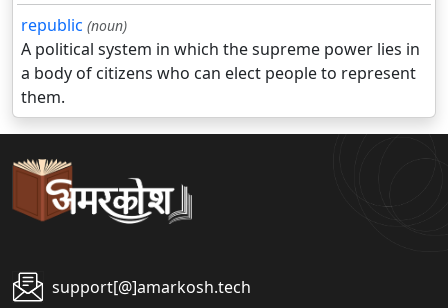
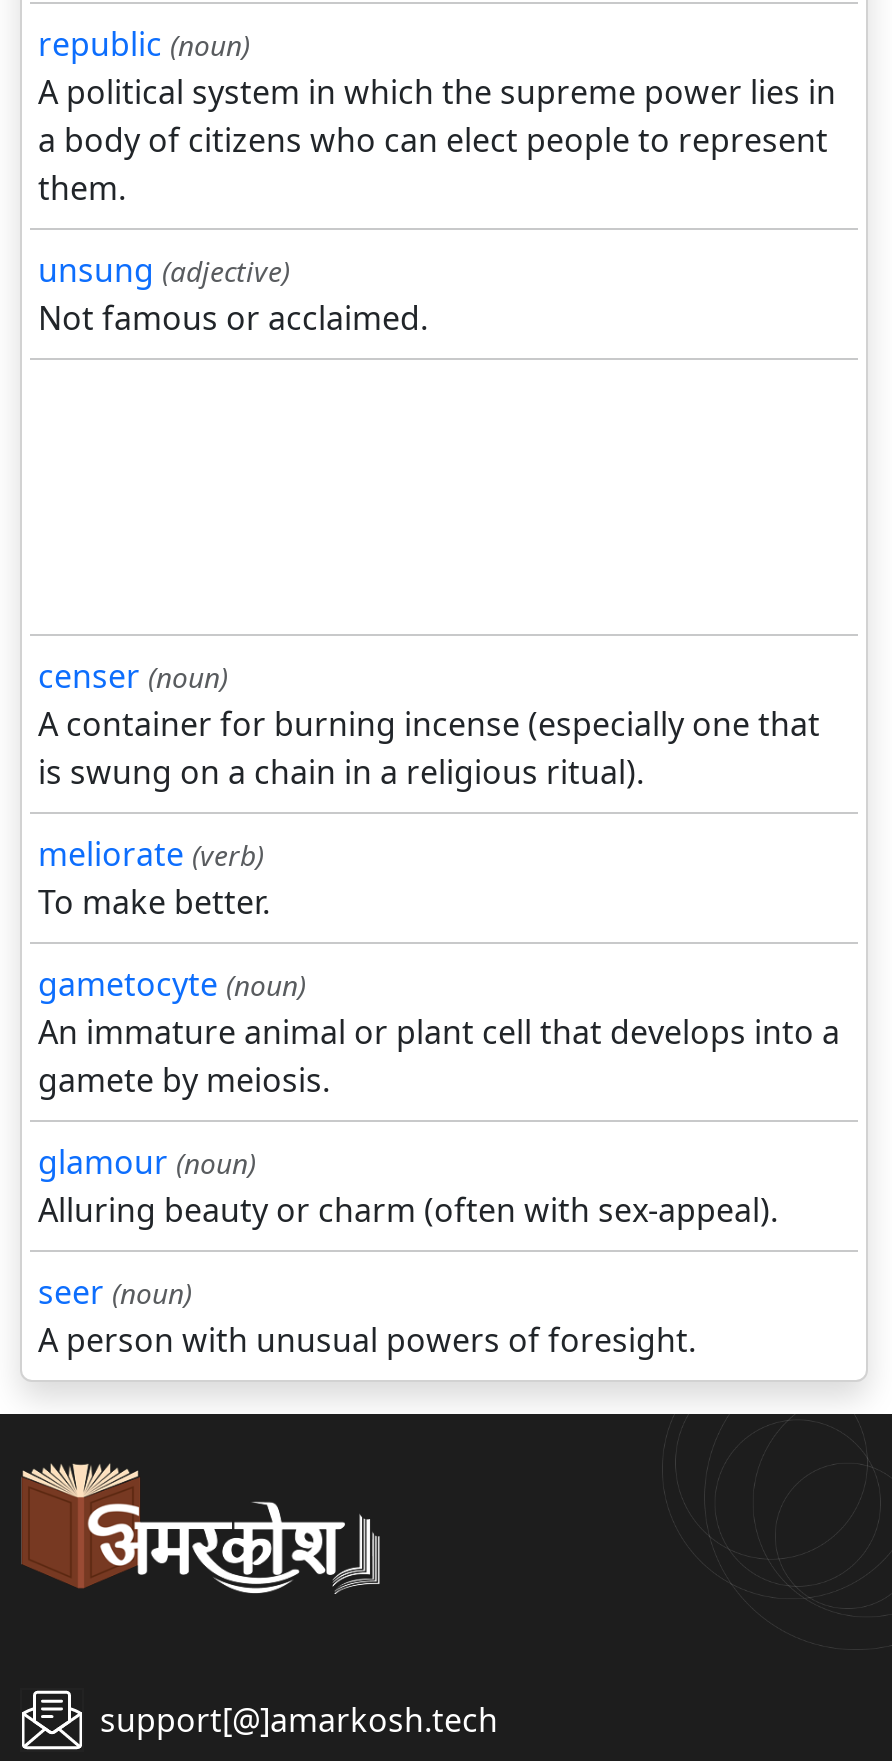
none -> [38,248,428,340] unsung (adjective) | Not famous or acclaimed.
none -> [38,654,840,1362] censer (noun) | A container for burning incense (especially one that | is swung on a chain in a religious ritual). | meliorate (verb) | To make better. | gametocyte (noun) | An immature animal or plant cell that develops into a | gamete by meiosis. | glamour (noun) | Alluring beauty or charm (often with sex-appeal). | seer (noun) | A person with unusual powers of foresight.

